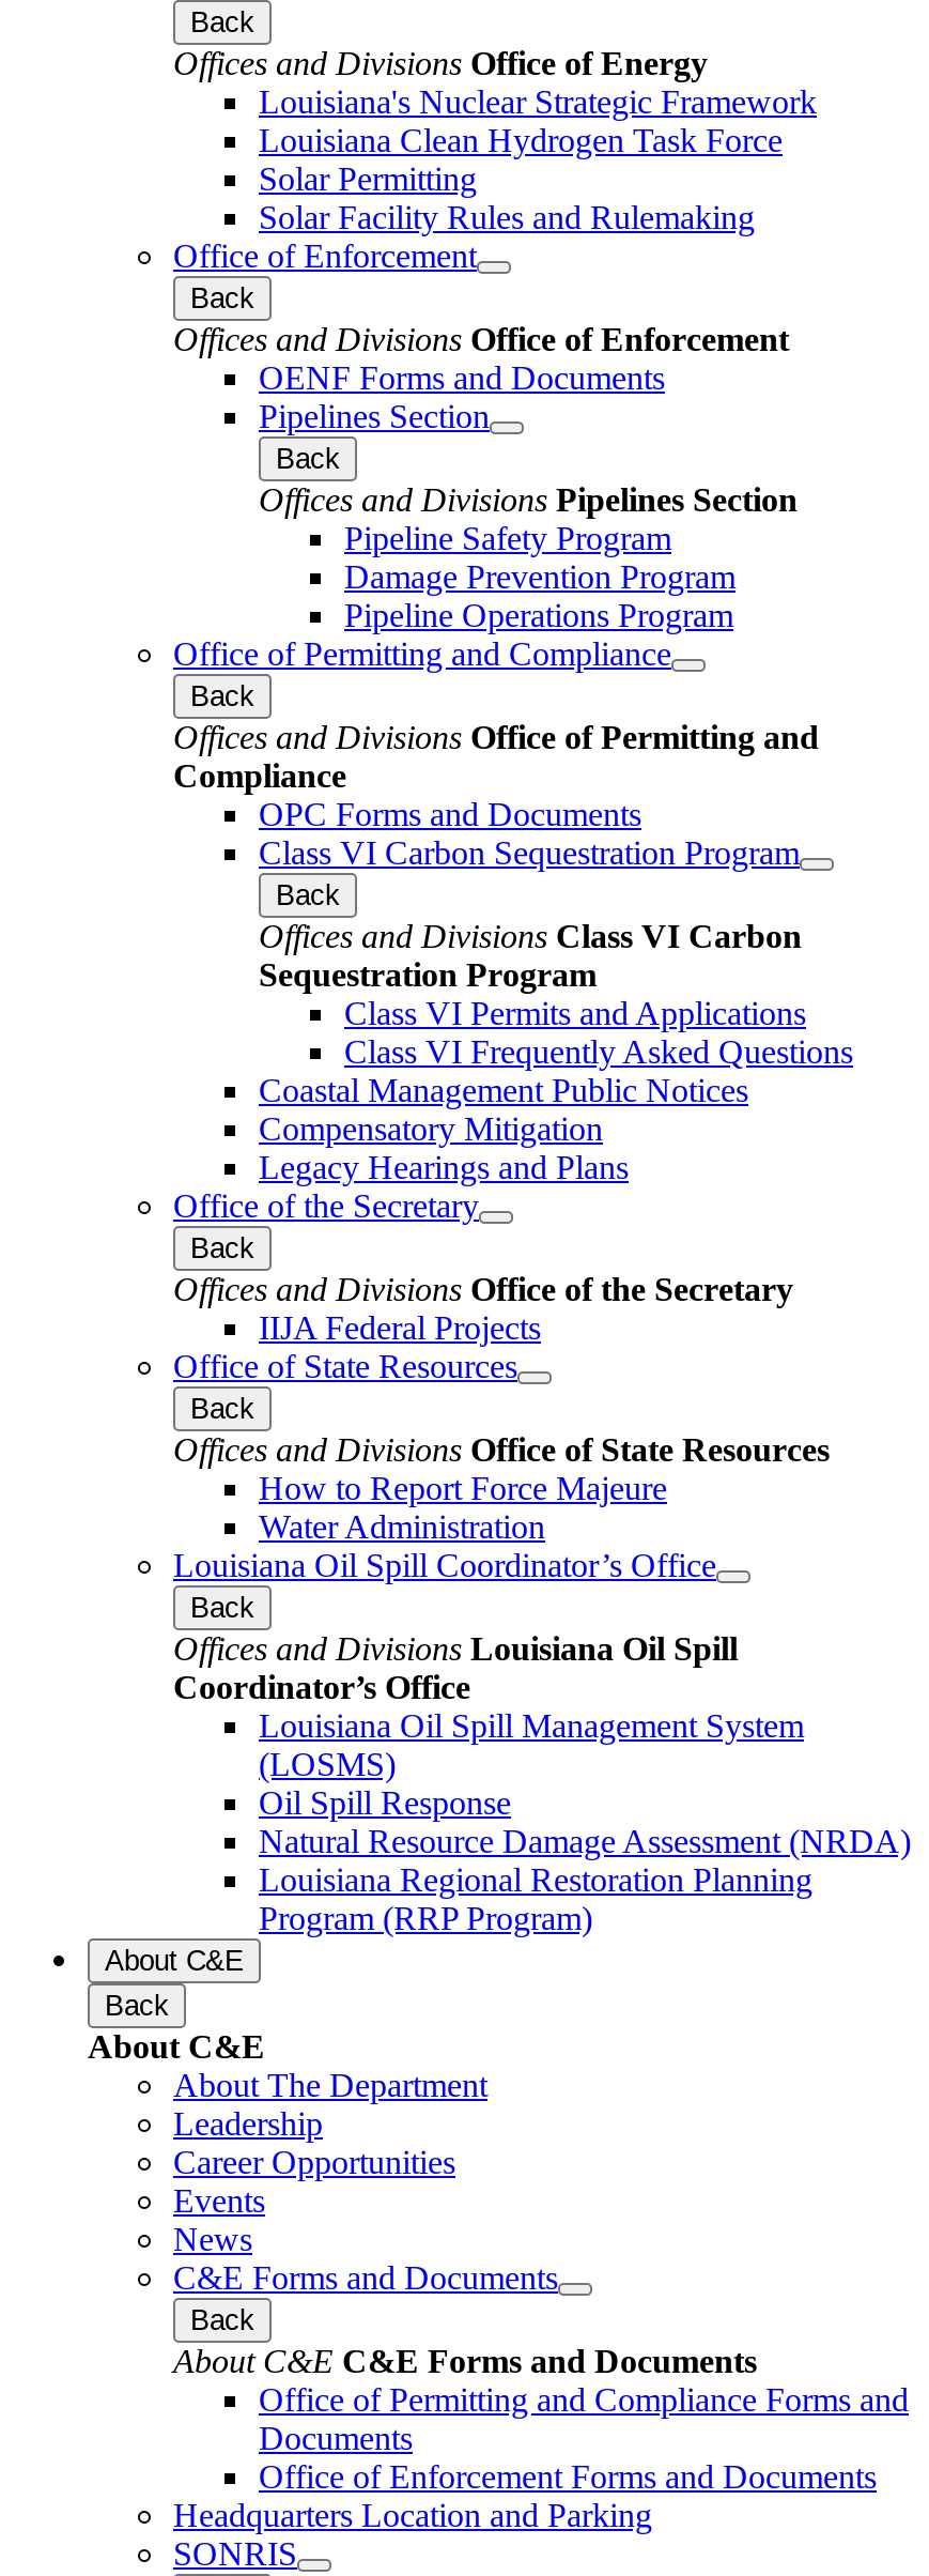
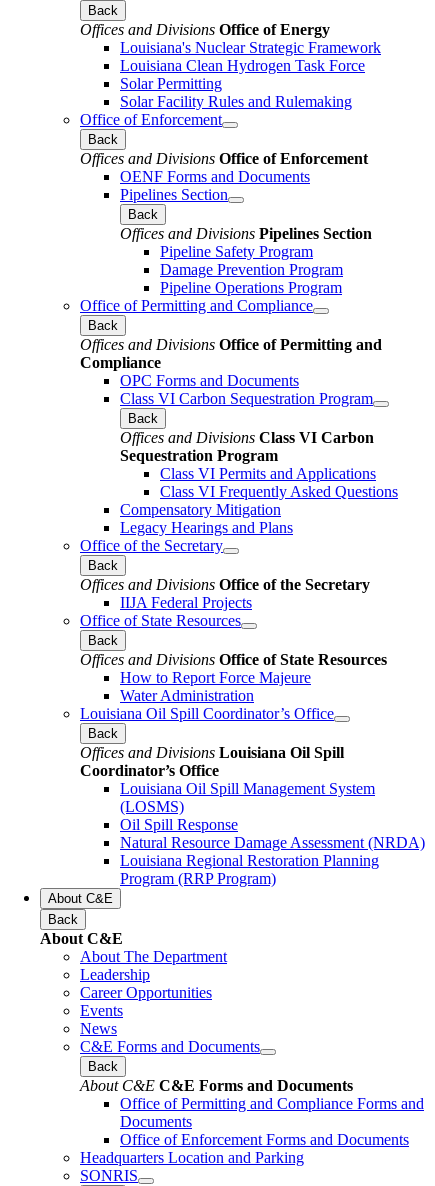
[259,1071,748,1107] Coastal Management Public Notices -> none

